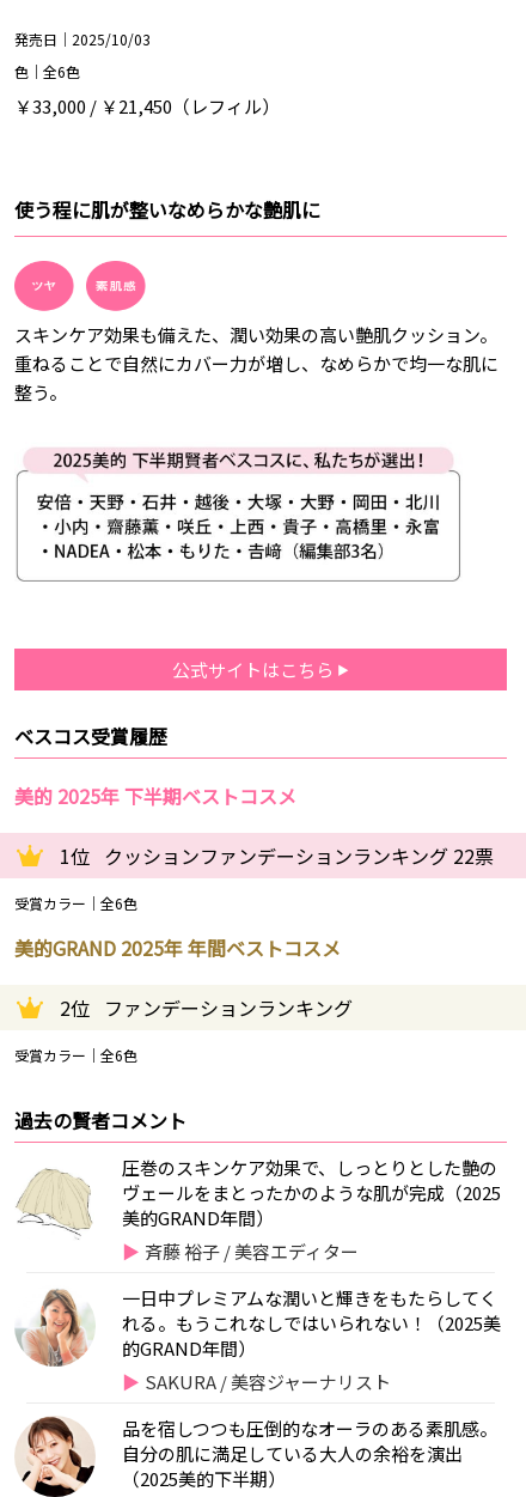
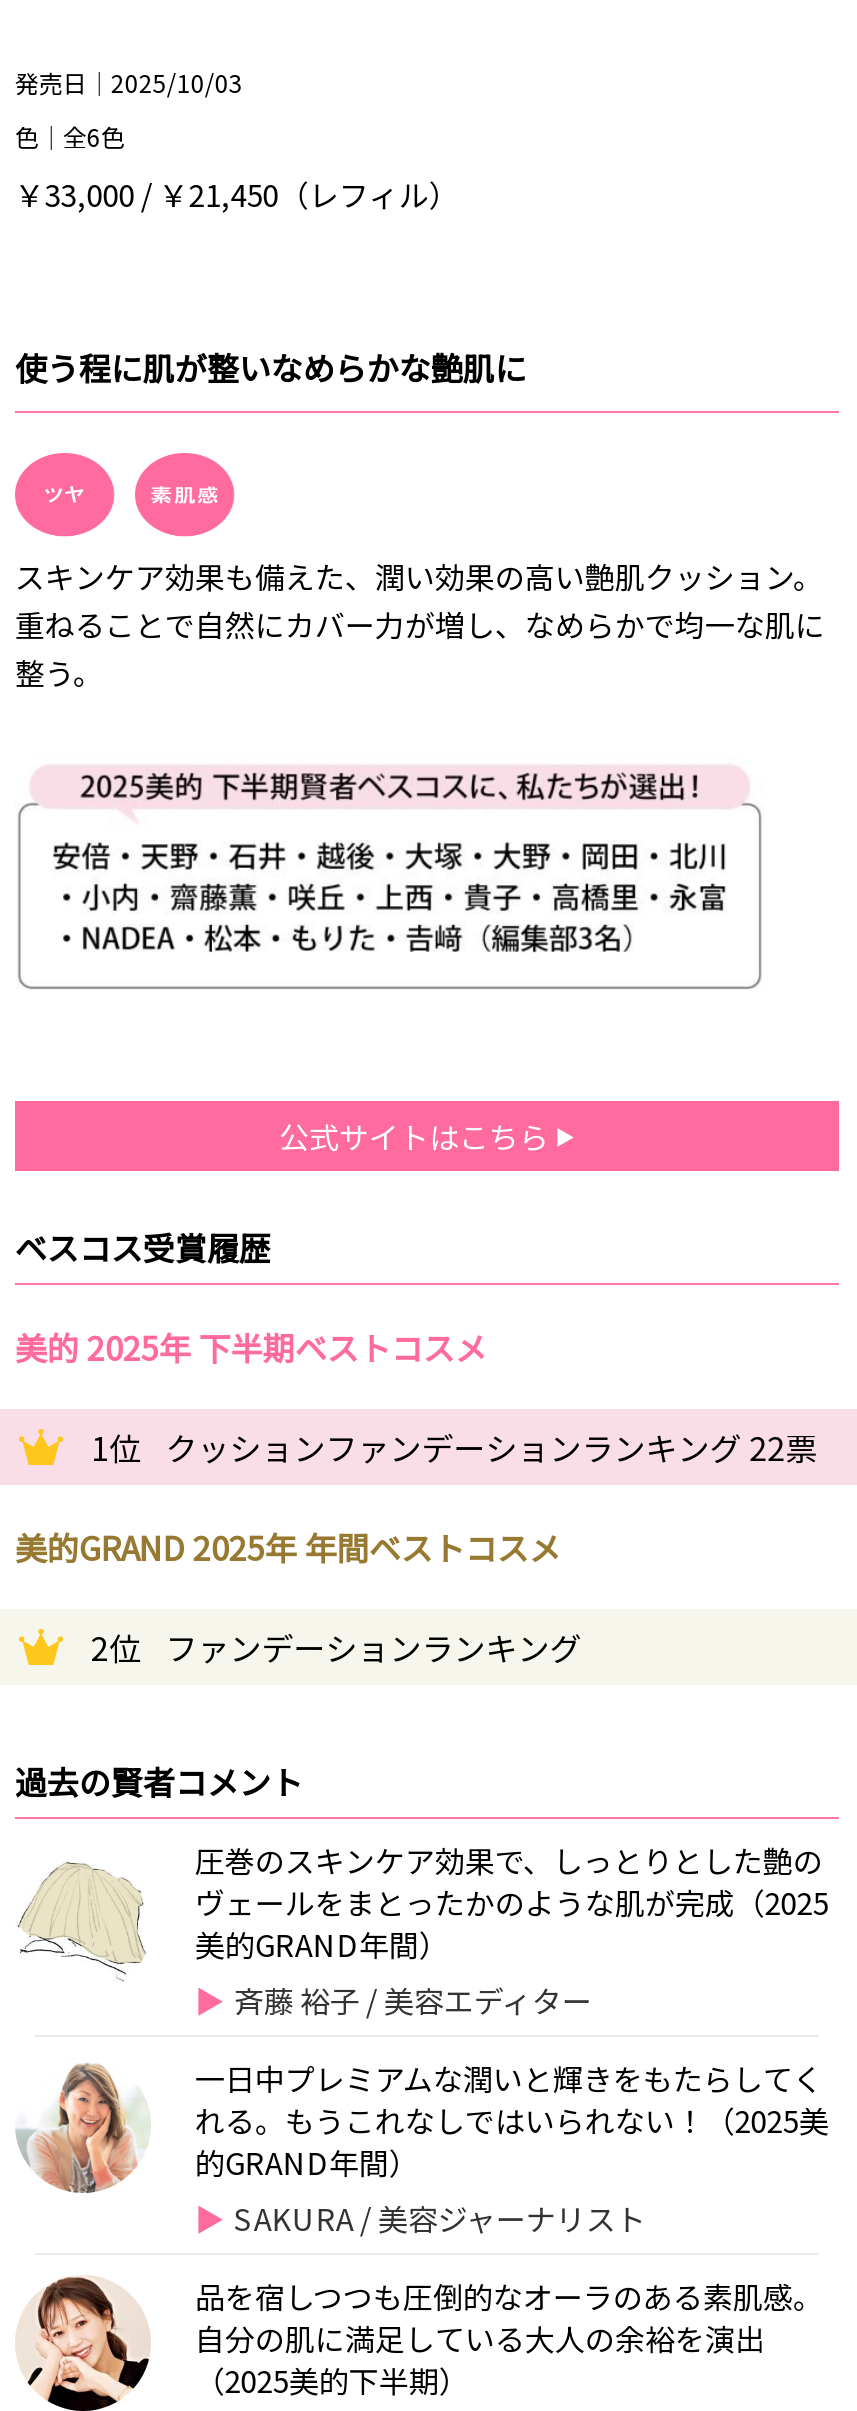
[14,892,137,912] 受賞カラー｜全6色 -> none
[14,1044,137,1064] 受賞カラー｜全6色 -> none

